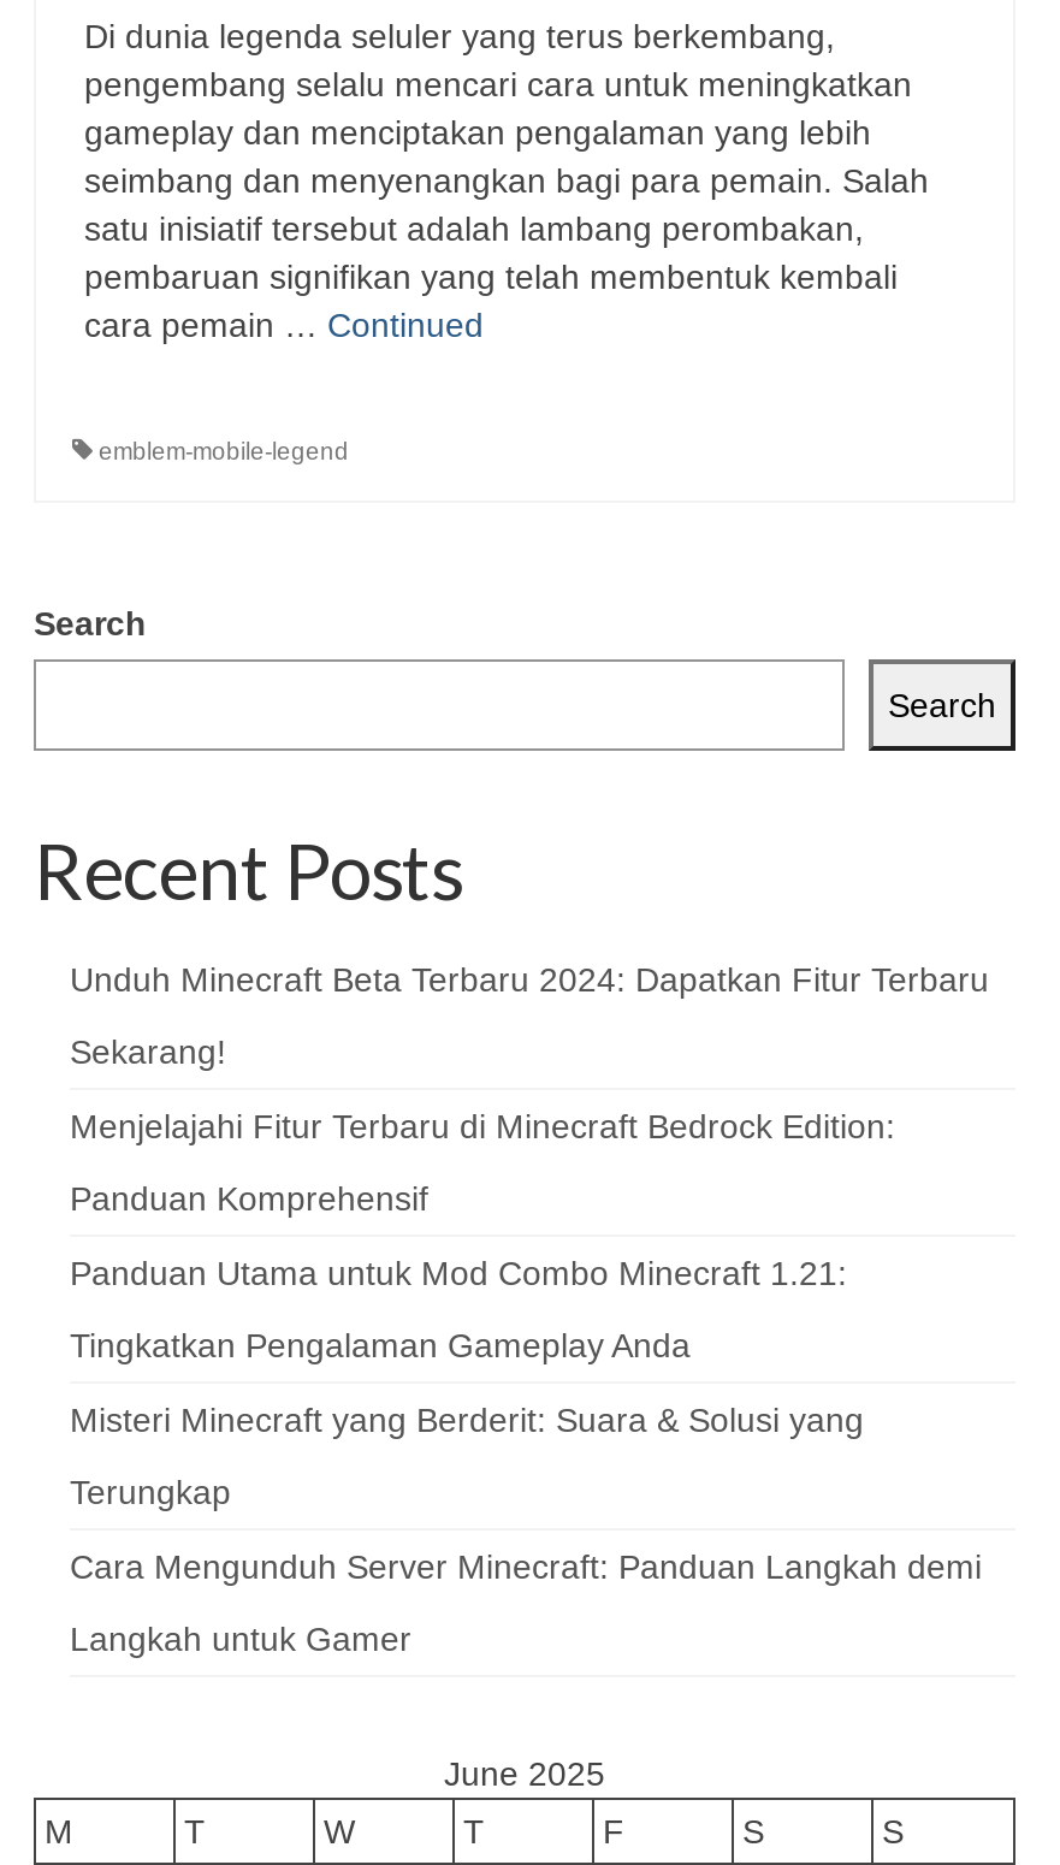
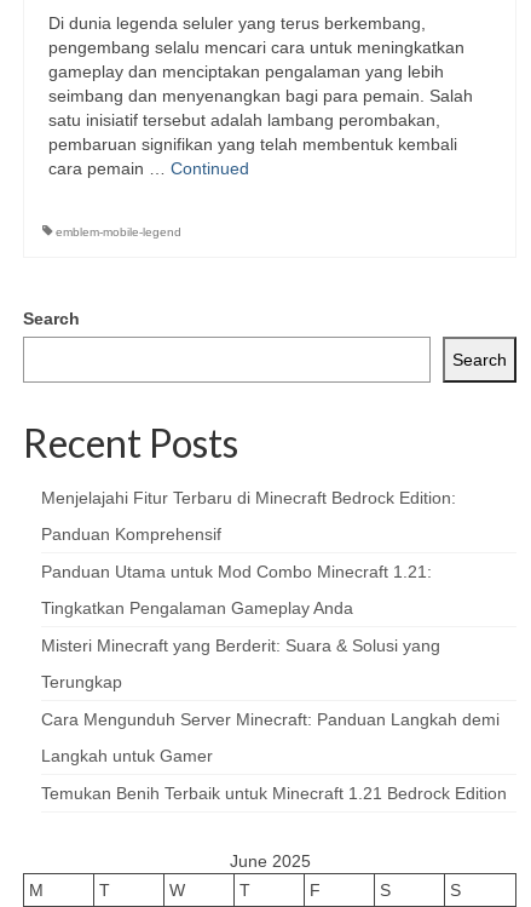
[70,960,989,1071] Unduh Minecraft Beta Terbaru 2024: Dapatkan Fitur Terbaru | Sekarang! -> none
moved [70,1107,982,1658] -> [41,488,500,765]: Menjelajahi Fitur Terbaru di Minecraft Bedrock Edition: | Panduan Komprehensif | Panduan Utama untuk Mod Combo Minecraft 1.21: | Tingkatkan Pengalaman Gameplay Anda | Misteri Minecraft yang Berderit: Suara & Solusi yang | Terungkap | Cara Mengunduh Server Minecraft: Panduan Langkah demi | Langkah untuk Gamer
none -> [41,783,507,803] Temukan Benih Terbaik untuk Minecraft 1.21 Bedrock Edition

